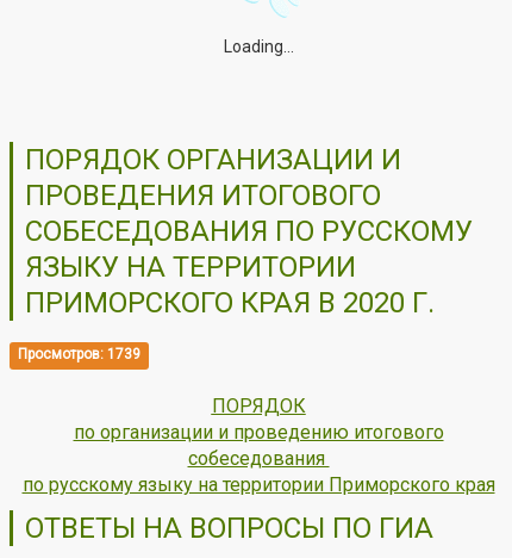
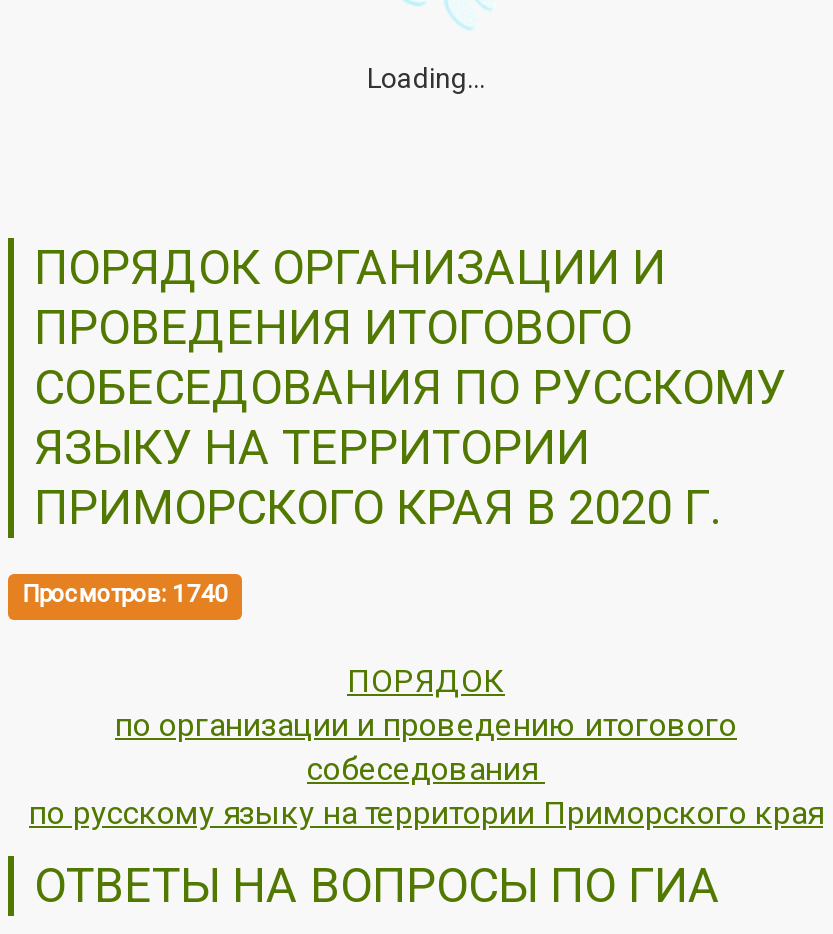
[18,346,141,363] Просмотров: 1739 -> [22,580,228,608] Просмотров: 1740

